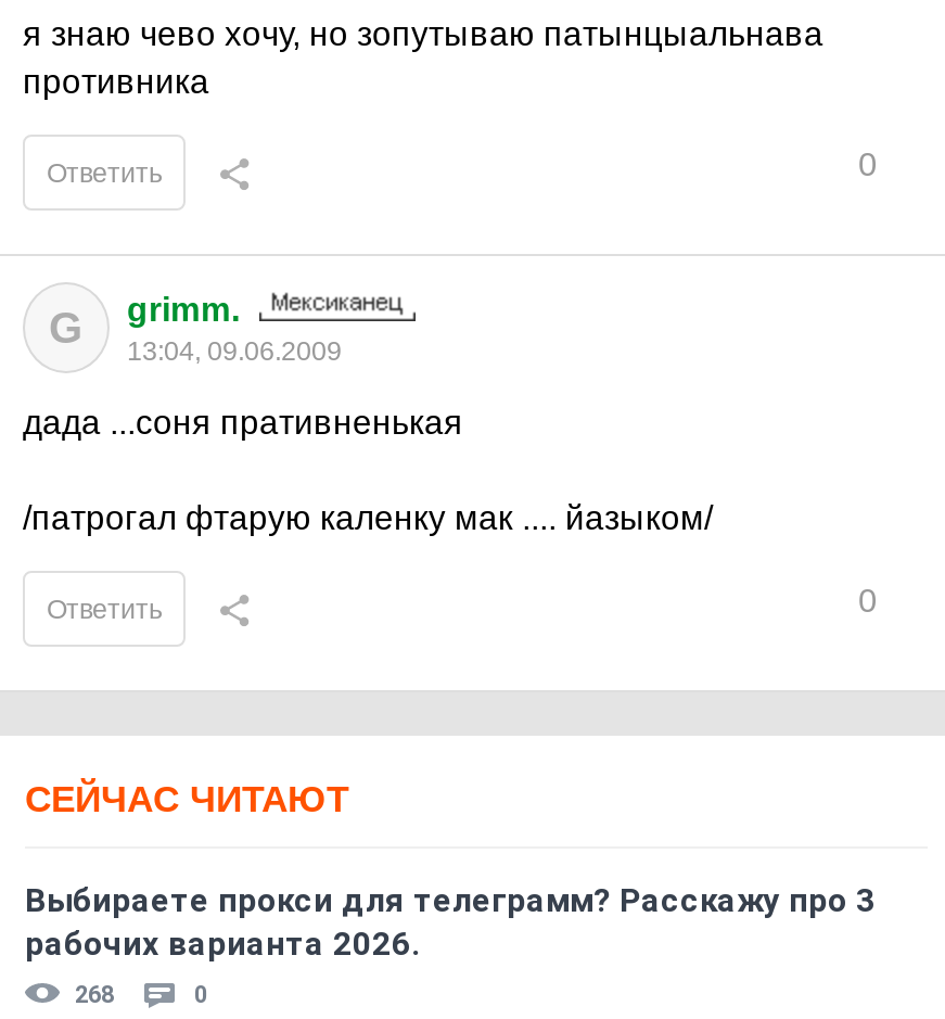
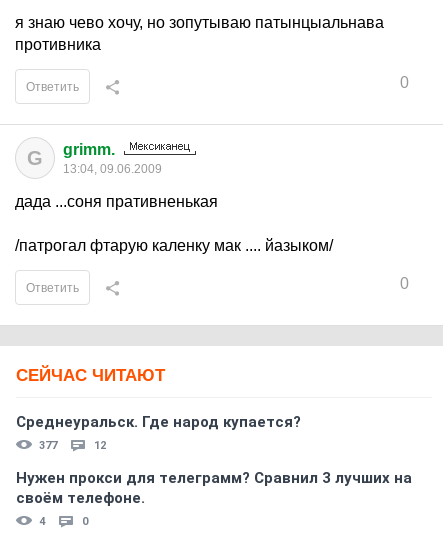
[25,881,876,1009] Выбираете прокси для телеграмм? Расскажу про 3 | рабочих варианта 2026. | 268 -> [16,413,412,528] Среднеуральск. Где народ купается? | 377 | 12 | Нужен прокси для телеграмм? Сравнил 3 лучших на | своём телефоне. | 4

